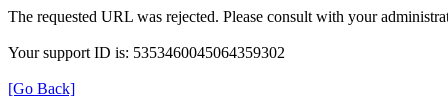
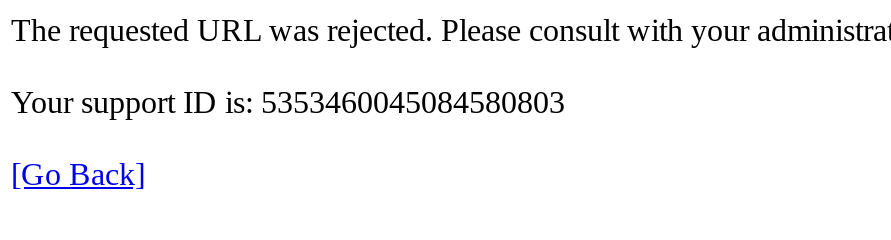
[8,44,285,61] Your support ID is: 5353460045064359302 -> [11,85,565,119] Your support ID is: 5353460045084580803

